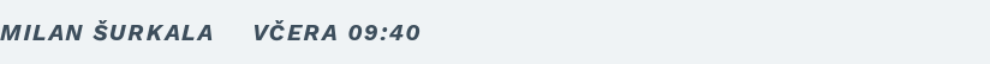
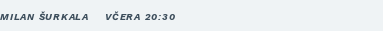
[0,19,421,46] MILAN ŠURKALA VČERA 09:40 -> [0,11,175,22] MILAN ŠURKALA VČERA 20:30

